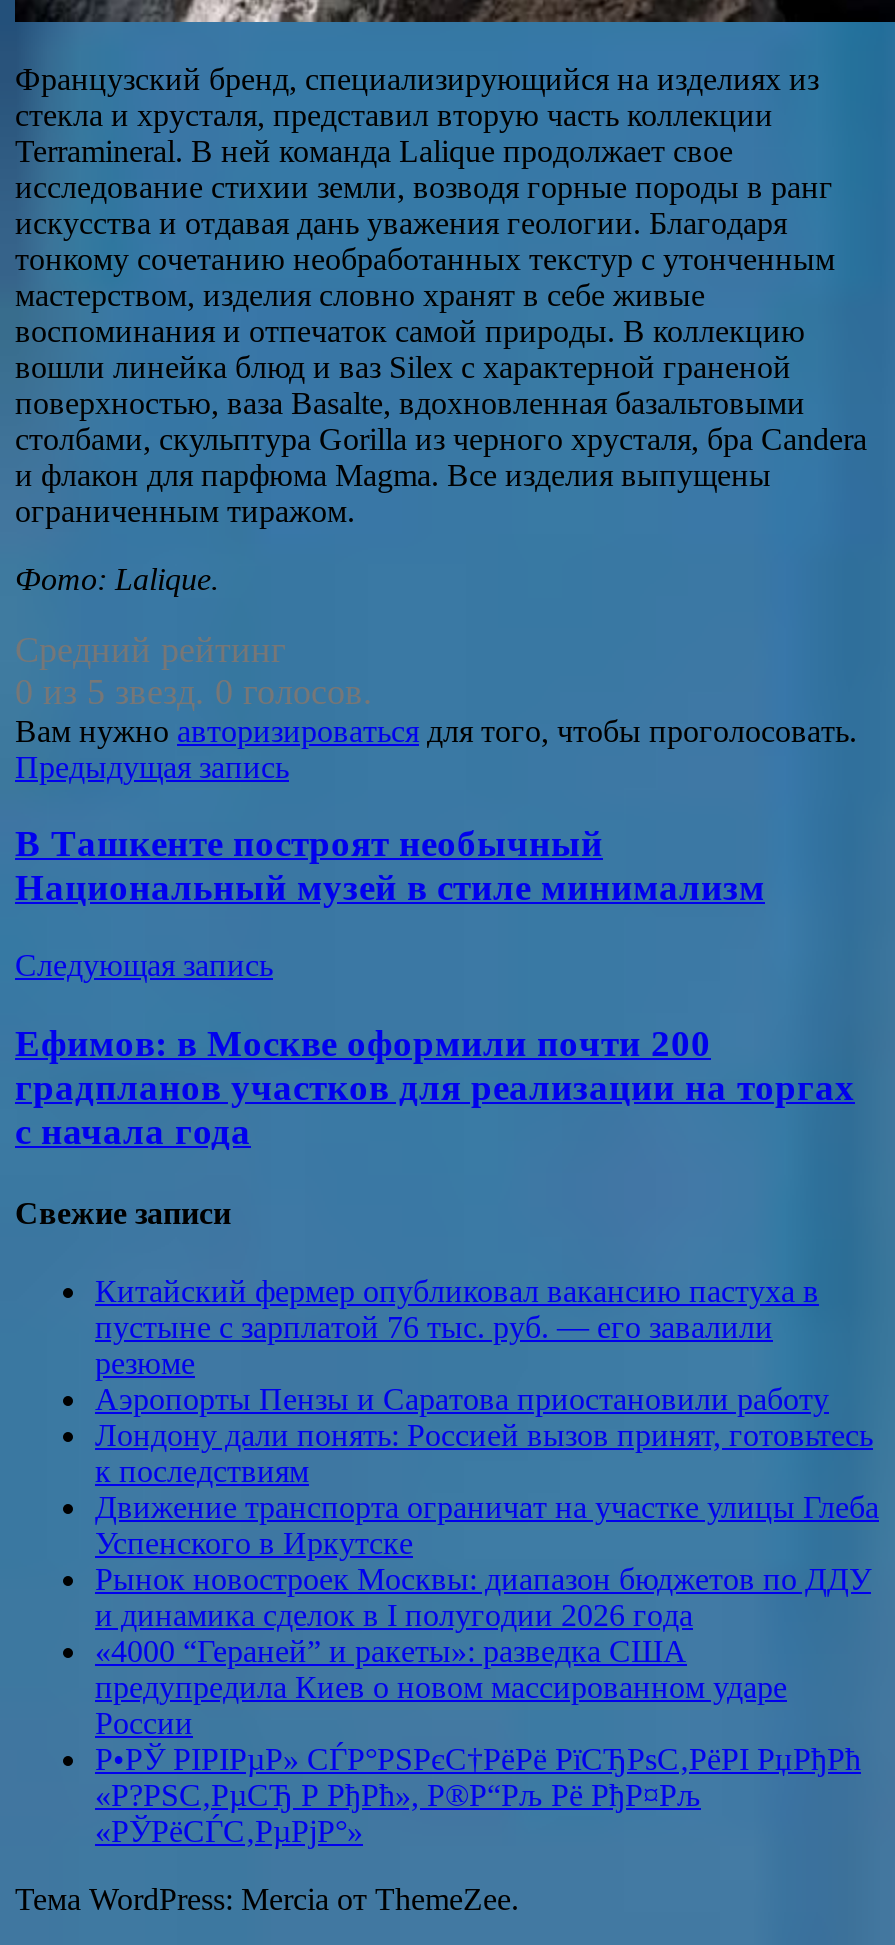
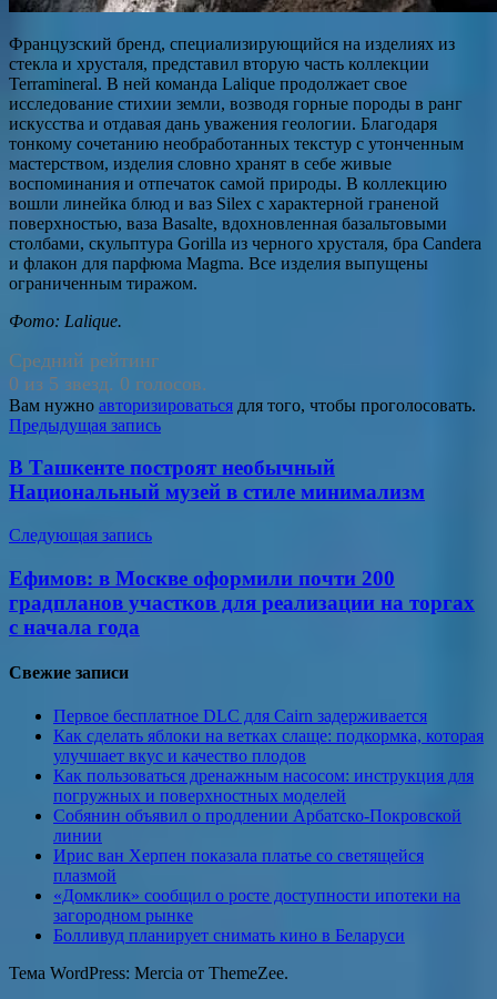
[95,1274,879,1848] Китайский фермер опубликовал вакансию пастуха в | пустыне с зарплатой 76 тыс. руб. — его завалили | резюме | Аэропорты Пензы и Саратова приостановили работу | Лондону дали понять: Россией вызов принят, готовьтесь | к последствиям | Движение транспорта ограничат на участке улицы Глеба | Успенского в Иркутске | Рынок новостроек Москвы: диапазон бюджетов по ДДУ | и динамика сделок в I полугодии 2026 года | «4000 “Гераней” и ракеты»: разведка США | предупредила Киев о новом массированном ударе | России | Р•РЎ РІРІРµР» СЃР°РЅРєС†РёРё РїСЂРѕС‚РёРІ РџРђРћ | «Р?РЅС‚РµСЂ Р РђРћ», Р®Р“Рљ Рё РђР¤Рљ | «РЎРёСЃС‚РµРјР°» -> [53,707,484,945] Первое бесплатное DLC для Cairn задерживается | Как сделать яблоки на ветках слаще: подкормка, которая | улучшает вкус и качество плодов | Как пользоваться дренажным насосом: инструкция для | погружных и поверхностных моделей | Собянин объявил о продлении Арбатско-Покровской | линии | Ирис ван Херпен показала платье со светящейся | плазмой | «Домклик» сообщил о росте доступности ипотеки на | загородном рынке | Болливуд планирует снимать кино в Беларуси

